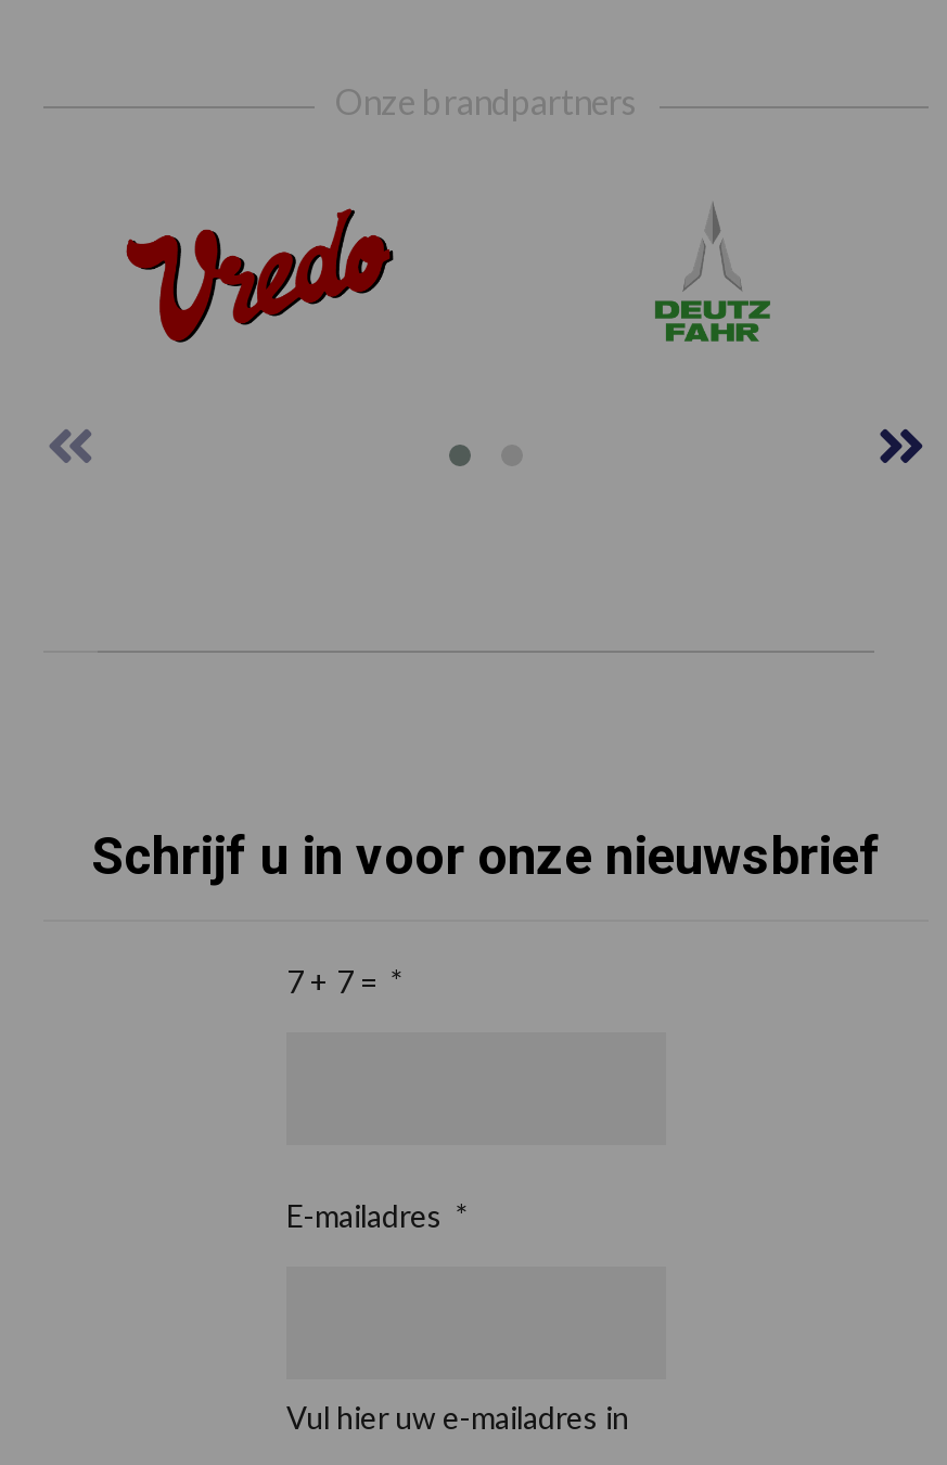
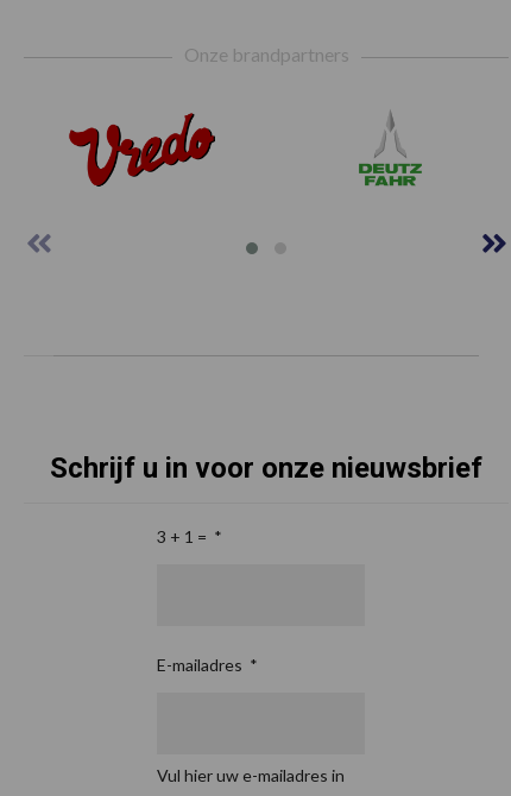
[286,963,406,1000] 7 + 7 = * -> [157,526,222,546] 3 + 1 = *

